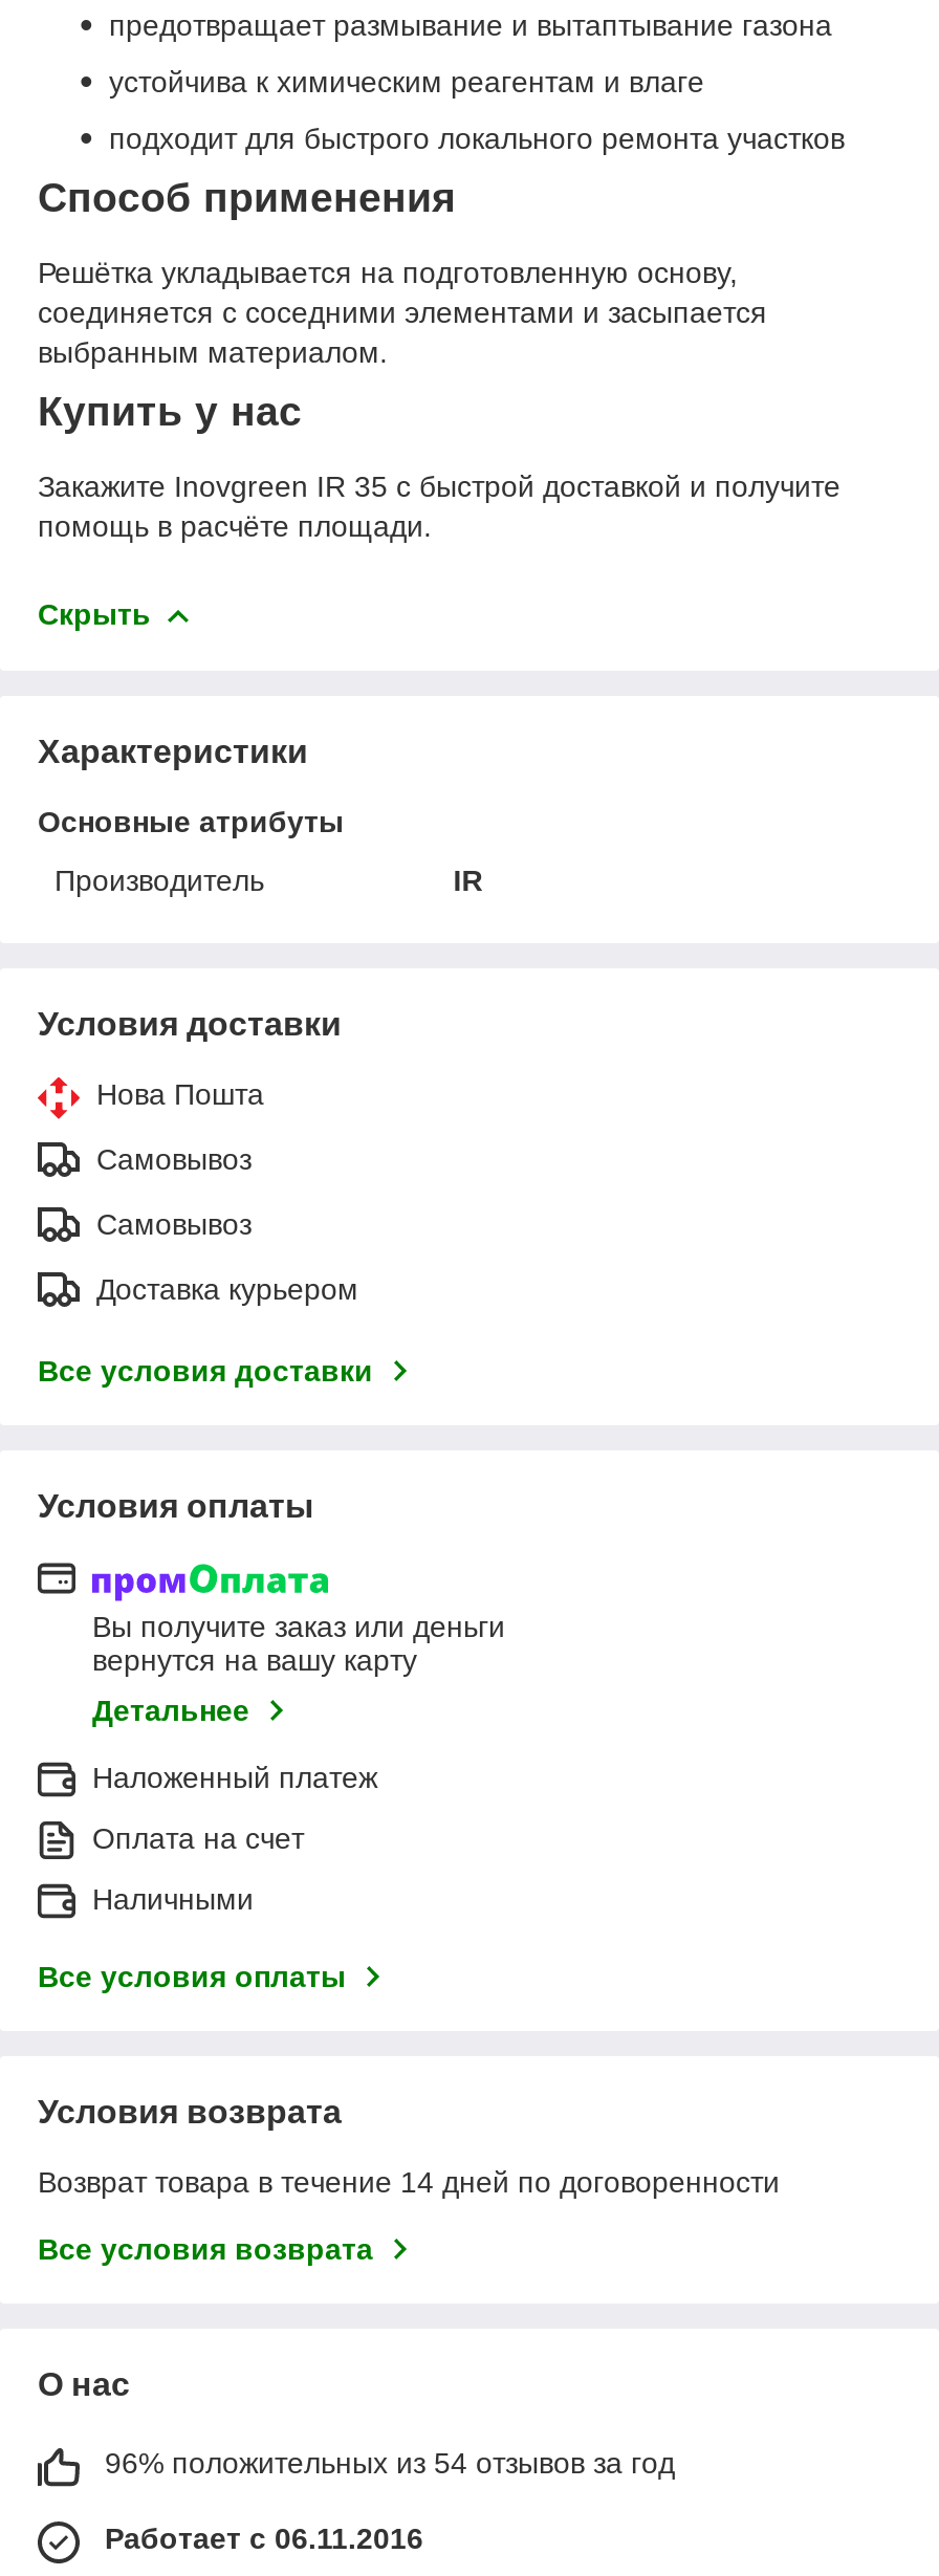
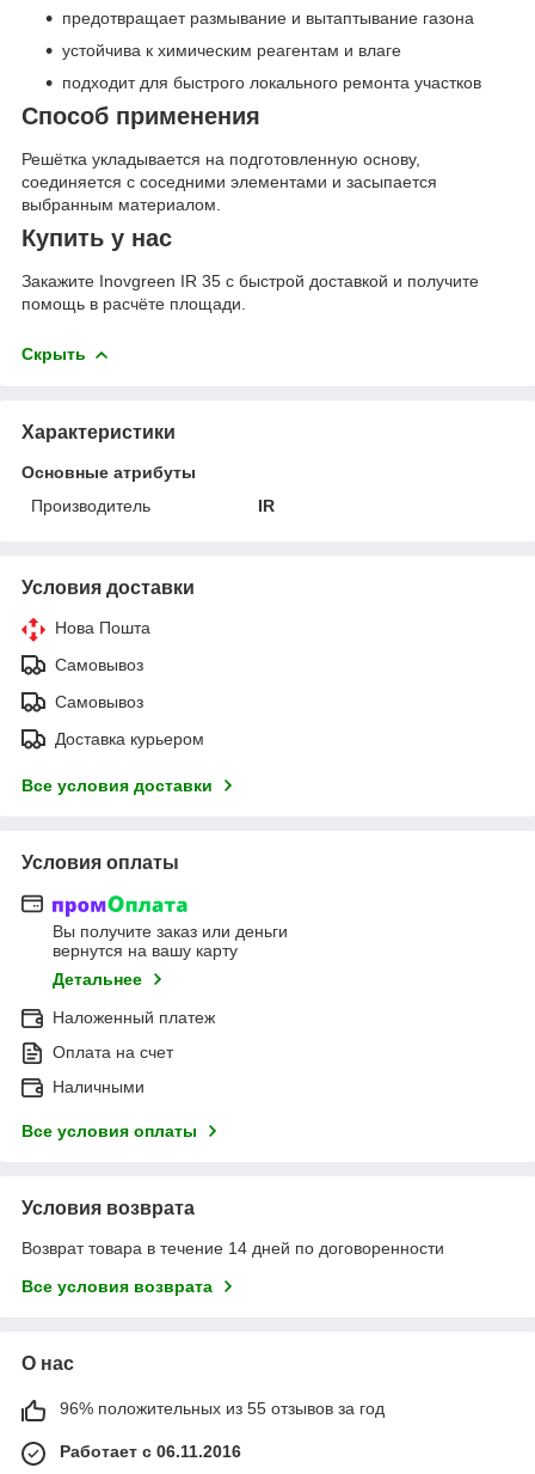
[105,2446,675,2480] 96% положительных из 54 отзывов за год -> [60,1399,385,1418] 96% положительных из 55 отзывов за год

